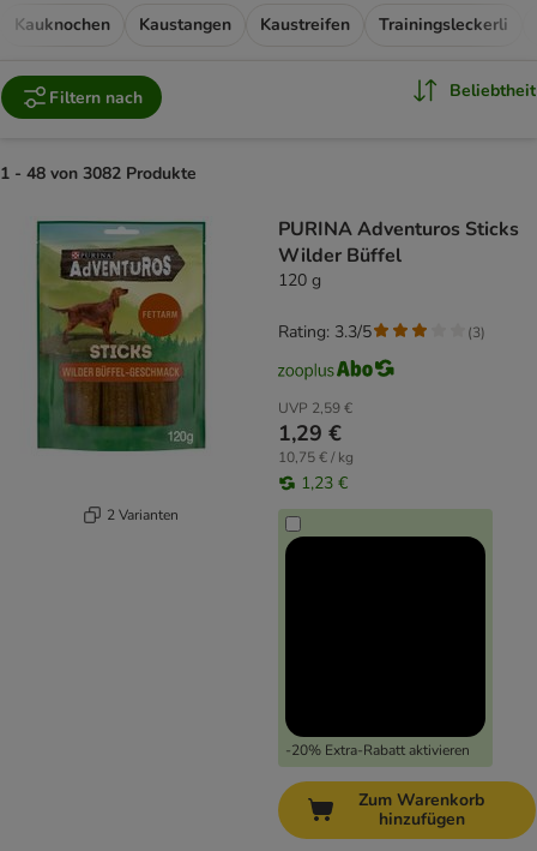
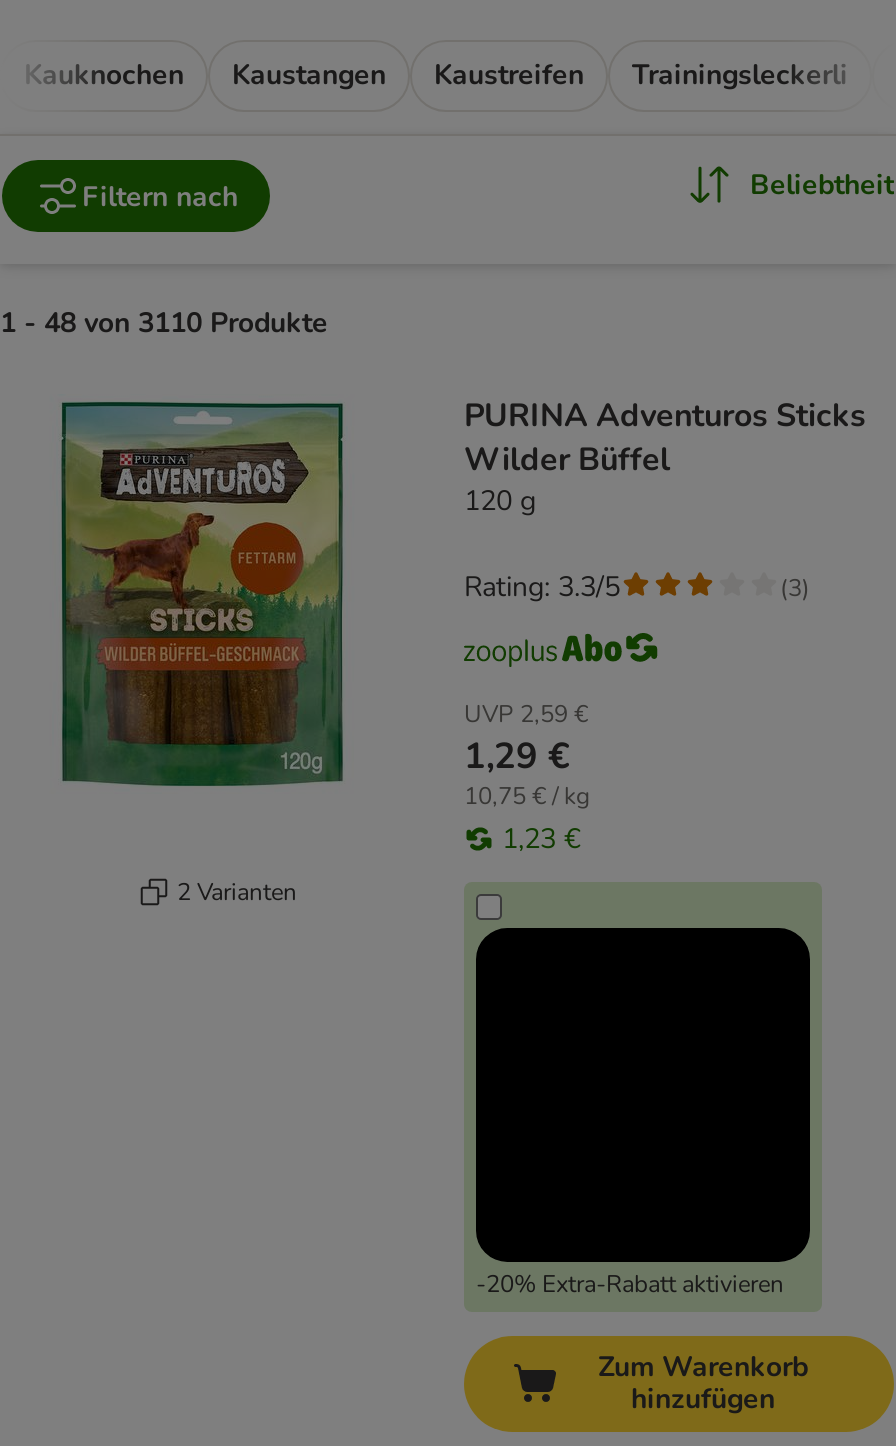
[0,162,197,185] 1 - 48 von 3082 Produkte -> [0,304,328,342] 1 - 48 von 3110 Produkte

